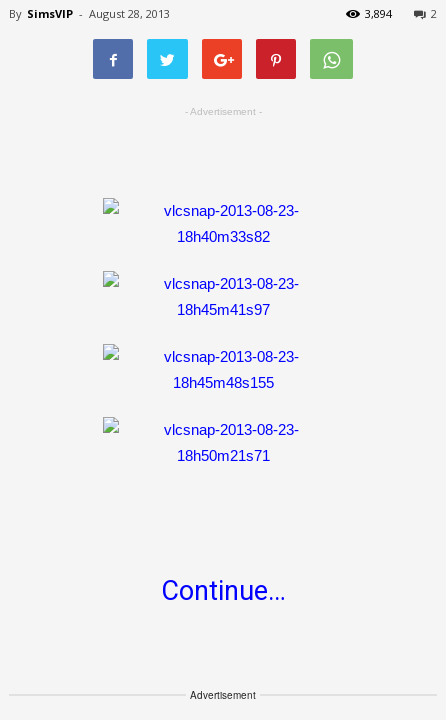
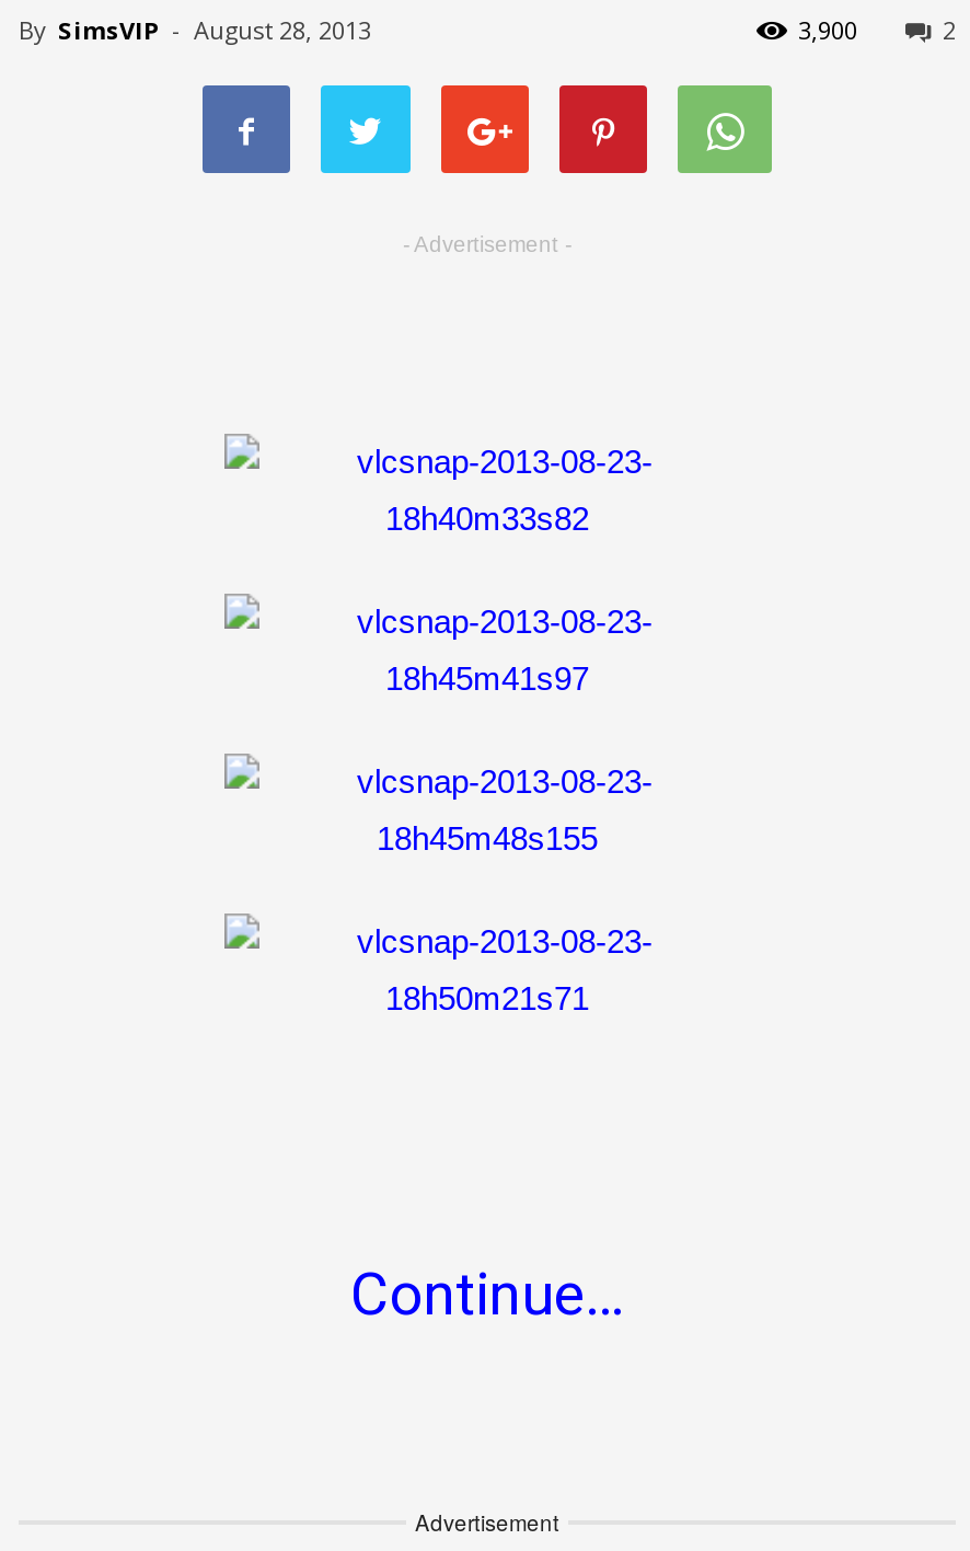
[365,6,392,21] 3,894 -> [798,13,857,46] 3,900

